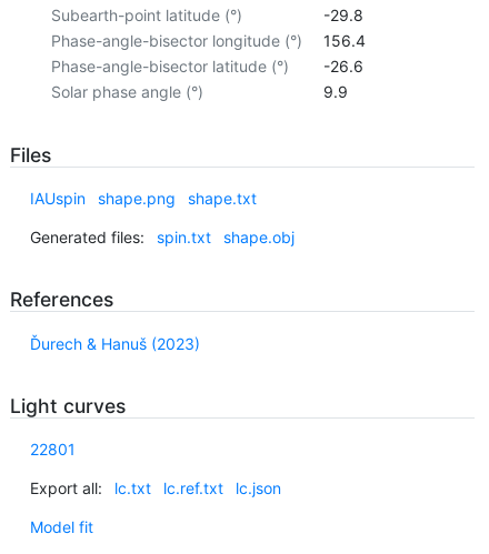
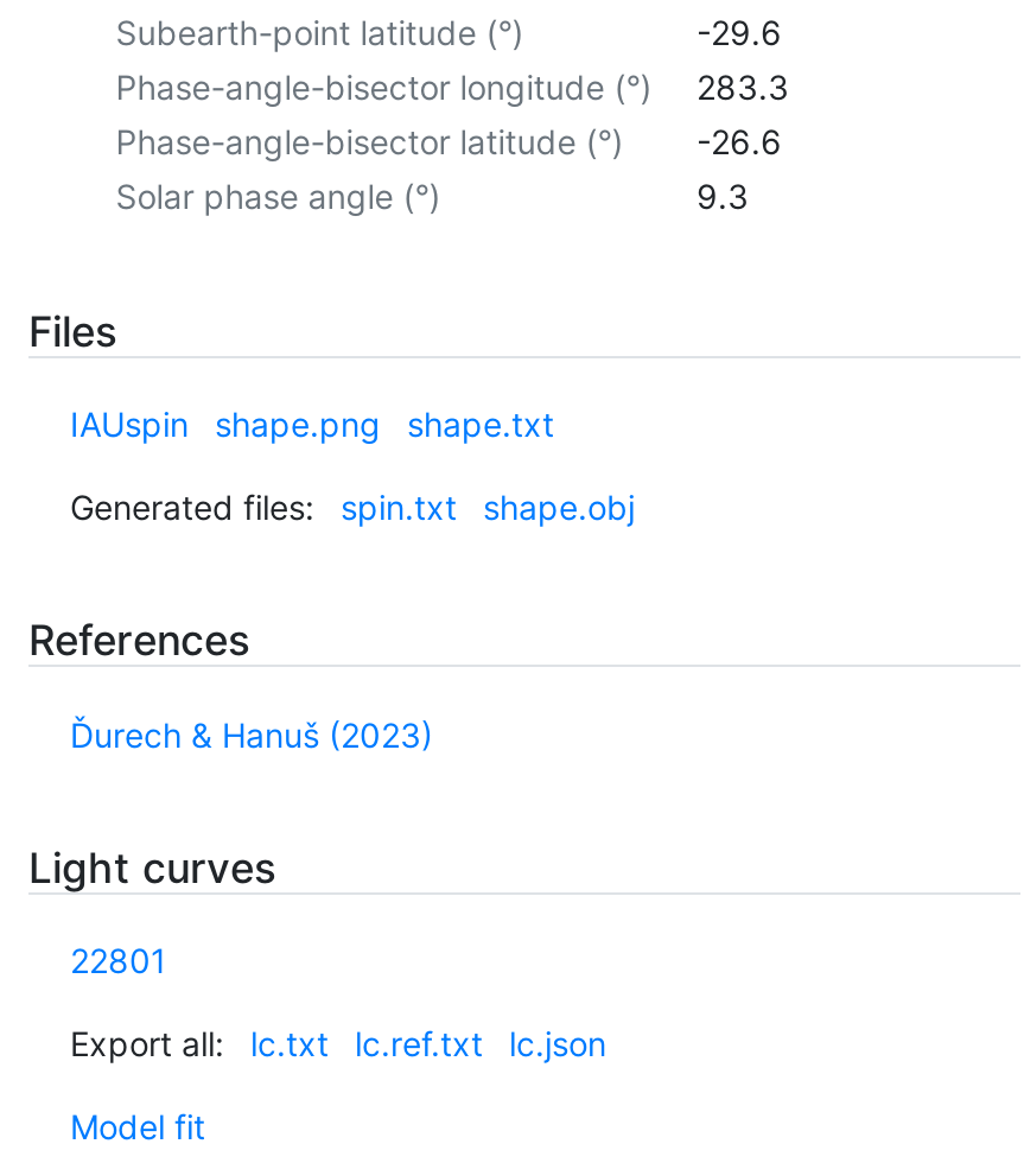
[323,5,363,24] -29.8 -> [697,11,782,52] -29.6
[51,31,365,50] Phase-angle-bisector longitude (°) 156.4 -> [116,66,789,106] Phase-angle-bisector longitude (°) 283.3
[323,82,347,101] 9.9 -> [697,175,749,216] 9.3

